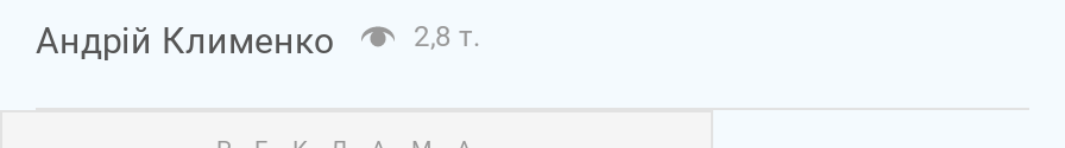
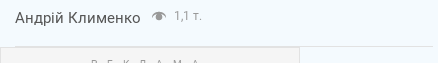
[414,19,480,53] 2,8 т. -> [174,9,202,23] 1,1 т.

